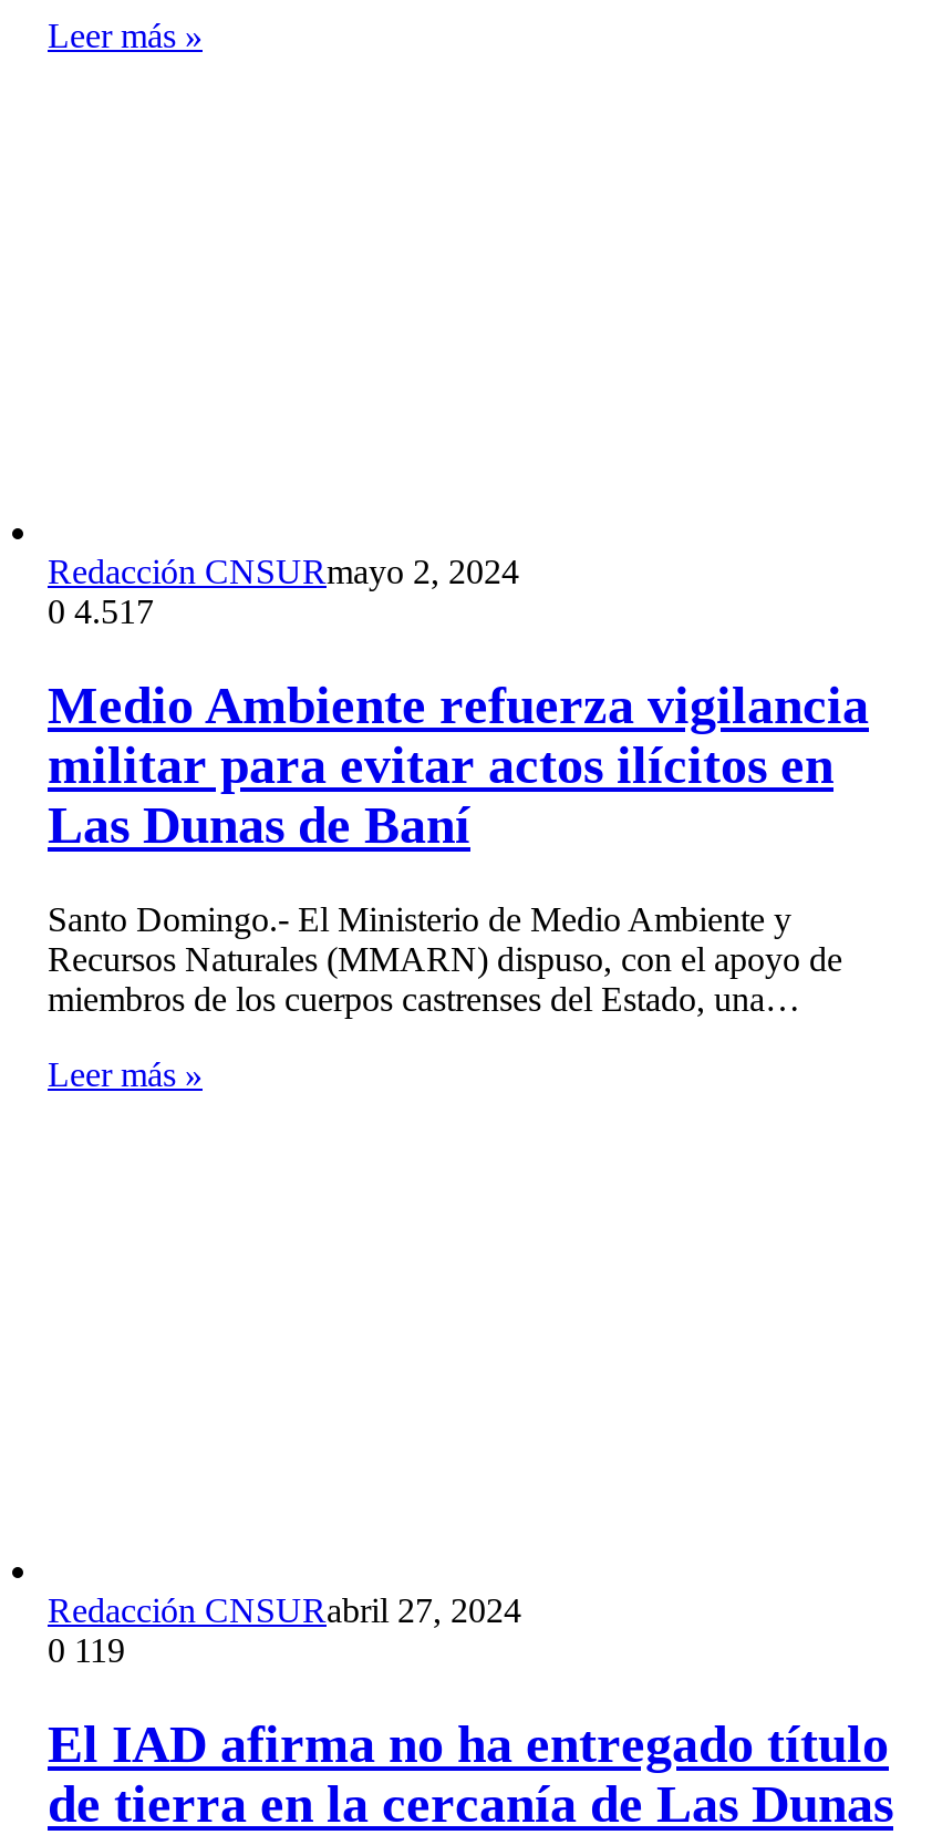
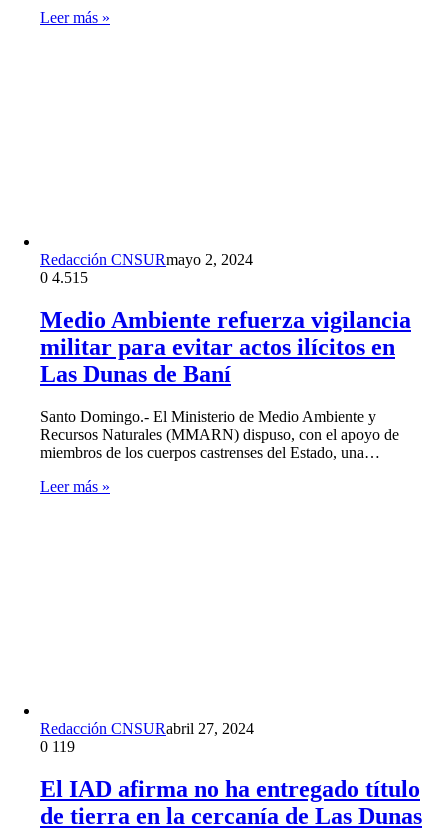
[48,593,154,631] 0 4.517 -> [40,269,88,286] 0 4.515

